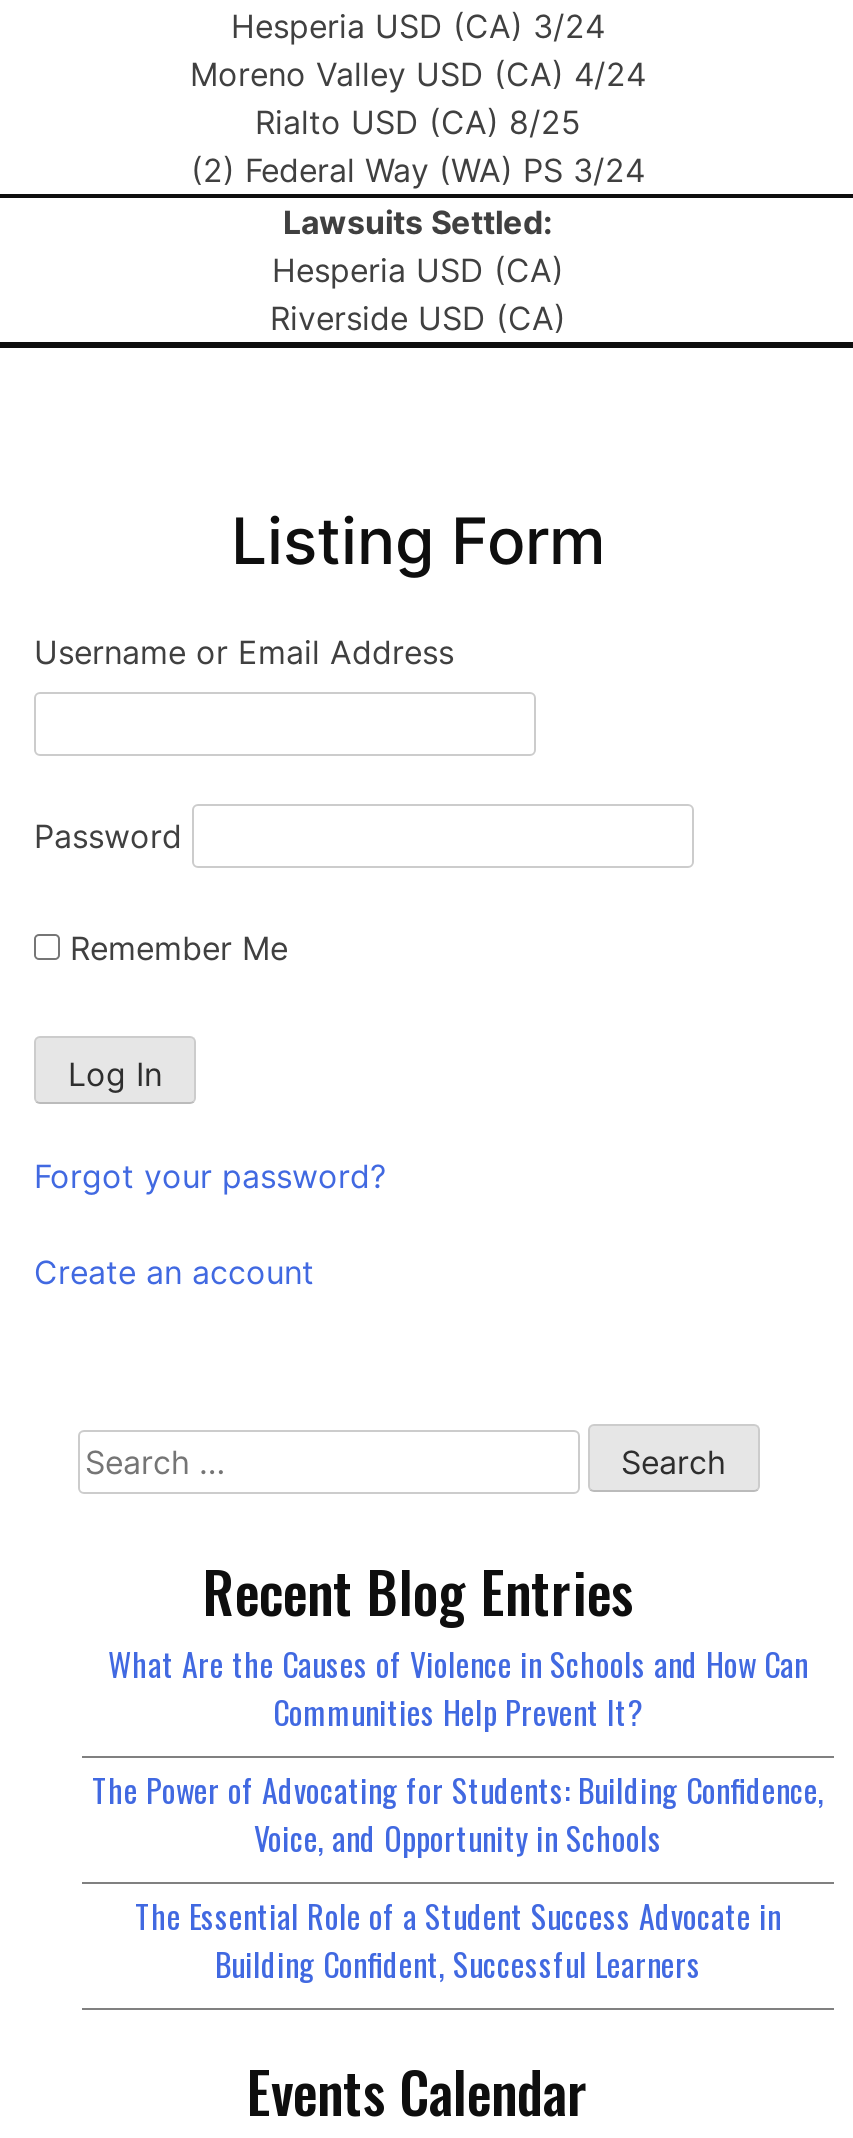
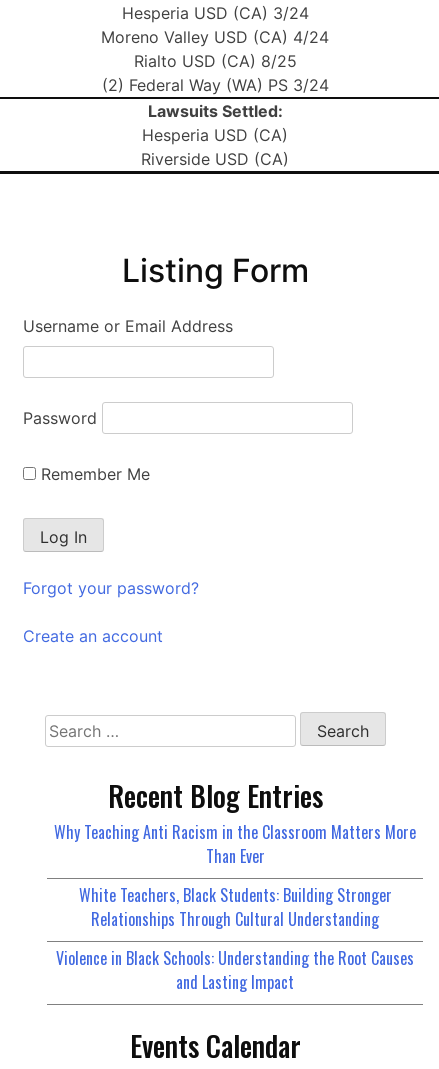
[108,1640,808,1736] What Are the Causes of Violence in Schools and How Can | Communities Help Prevent It? -> [54,820,416,868] Why Teaching Anti Racism in the Classroom Matters More | Than Ever
[92,1766,824,1862] The Power of Advocating for Students: Building Confidence, | Voice, and Opportunity in Schools -> [78,883,391,931] White Teachers, Black Students: Building Stronger | Relationships Through Cultural Understanding
[135,1892,781,1988] The Essential Role of a Student Success Advocate in | Building Confident, Successful Learners -> [56,946,414,994] Violence in Black Schools: Understanding the Root Causes | and Lasting Impact

